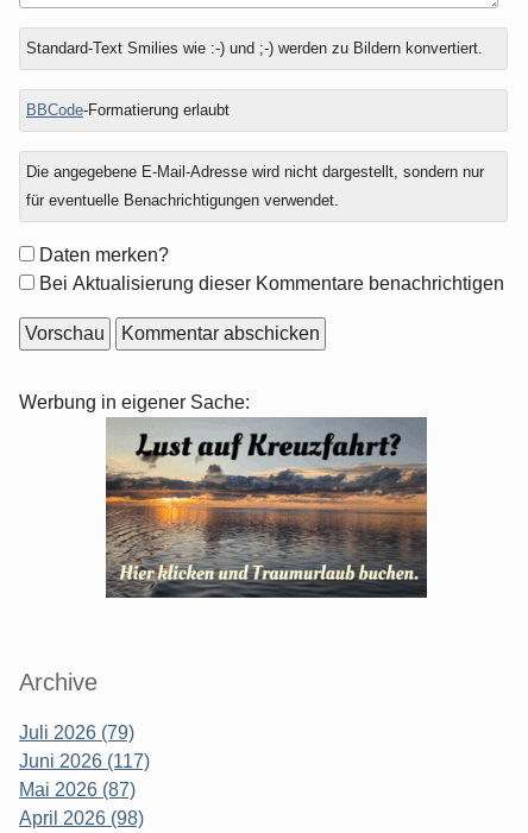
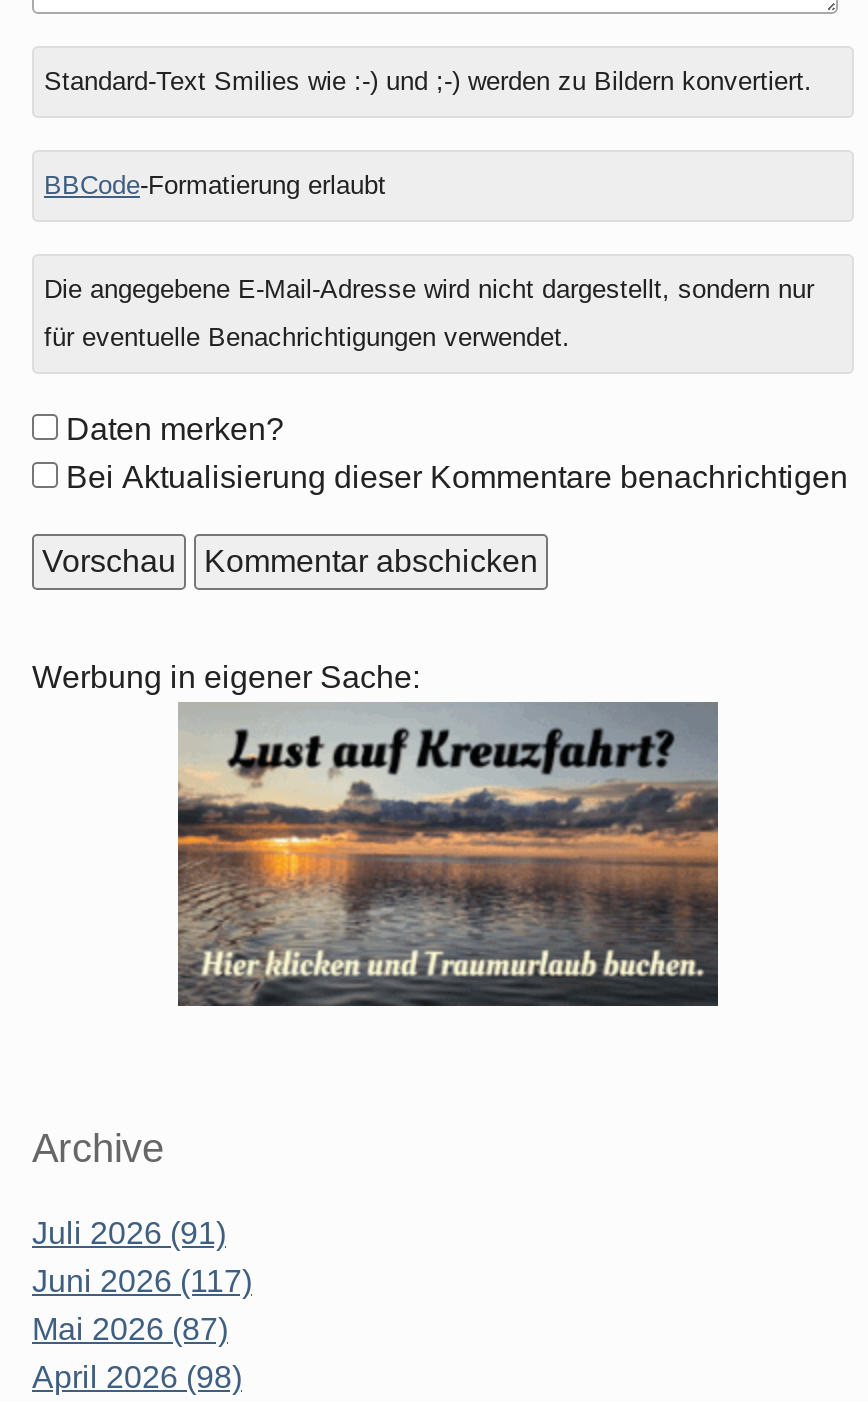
[19,722,134,742] Juli 2026 (79) -> [32,1216,226,1250] Juli 2026 (91)

